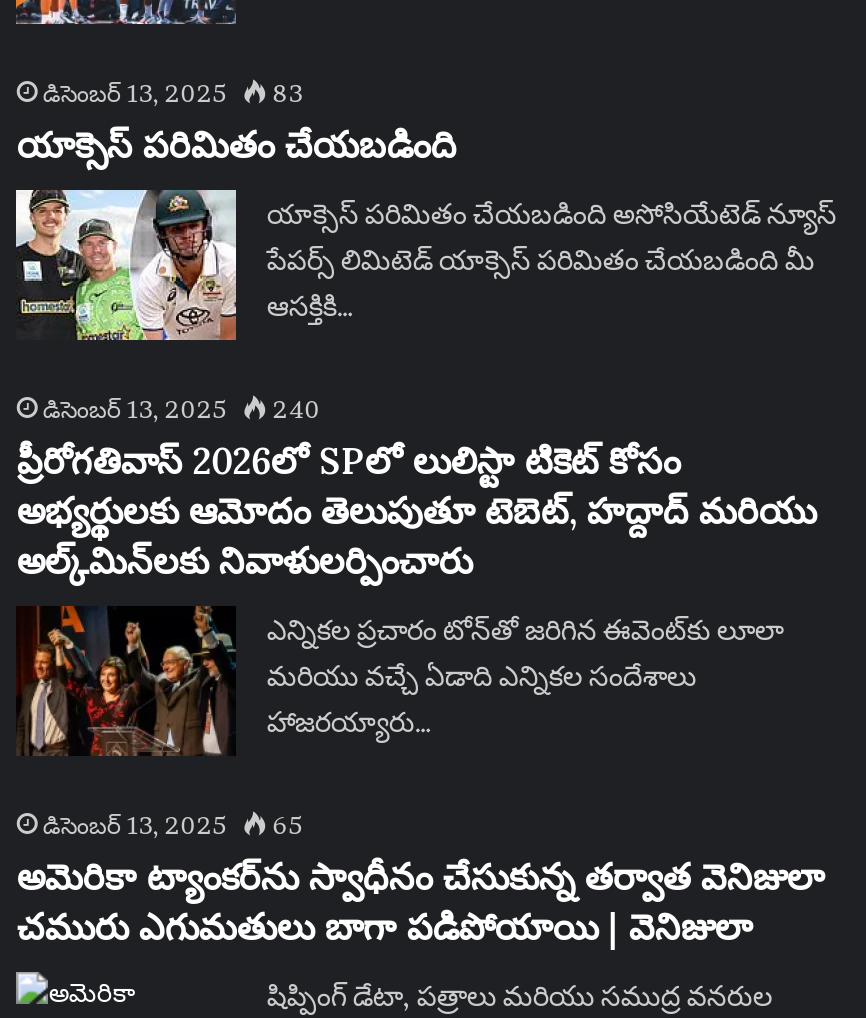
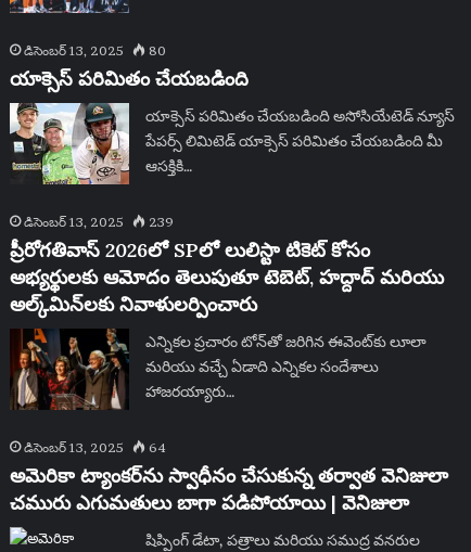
[43,77,303,107] డిసెంబర్ 13, 2025 83 -> [24,42,166,58] డిసెంబర్ 13, 2025 80
[43,393,321,423] డిసెంబర్ 13, 2025 240 -> [24,213,174,230] డిసెంబర్ 13, 2025 239
[43,809,303,839] డిసెంబర్ 13, 2025 65 -> [24,439,166,455] డిసెంబర్ 13, 2025 64

